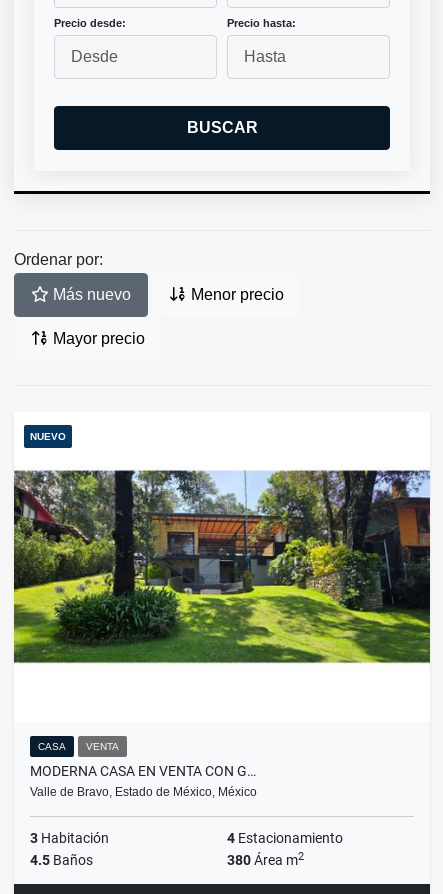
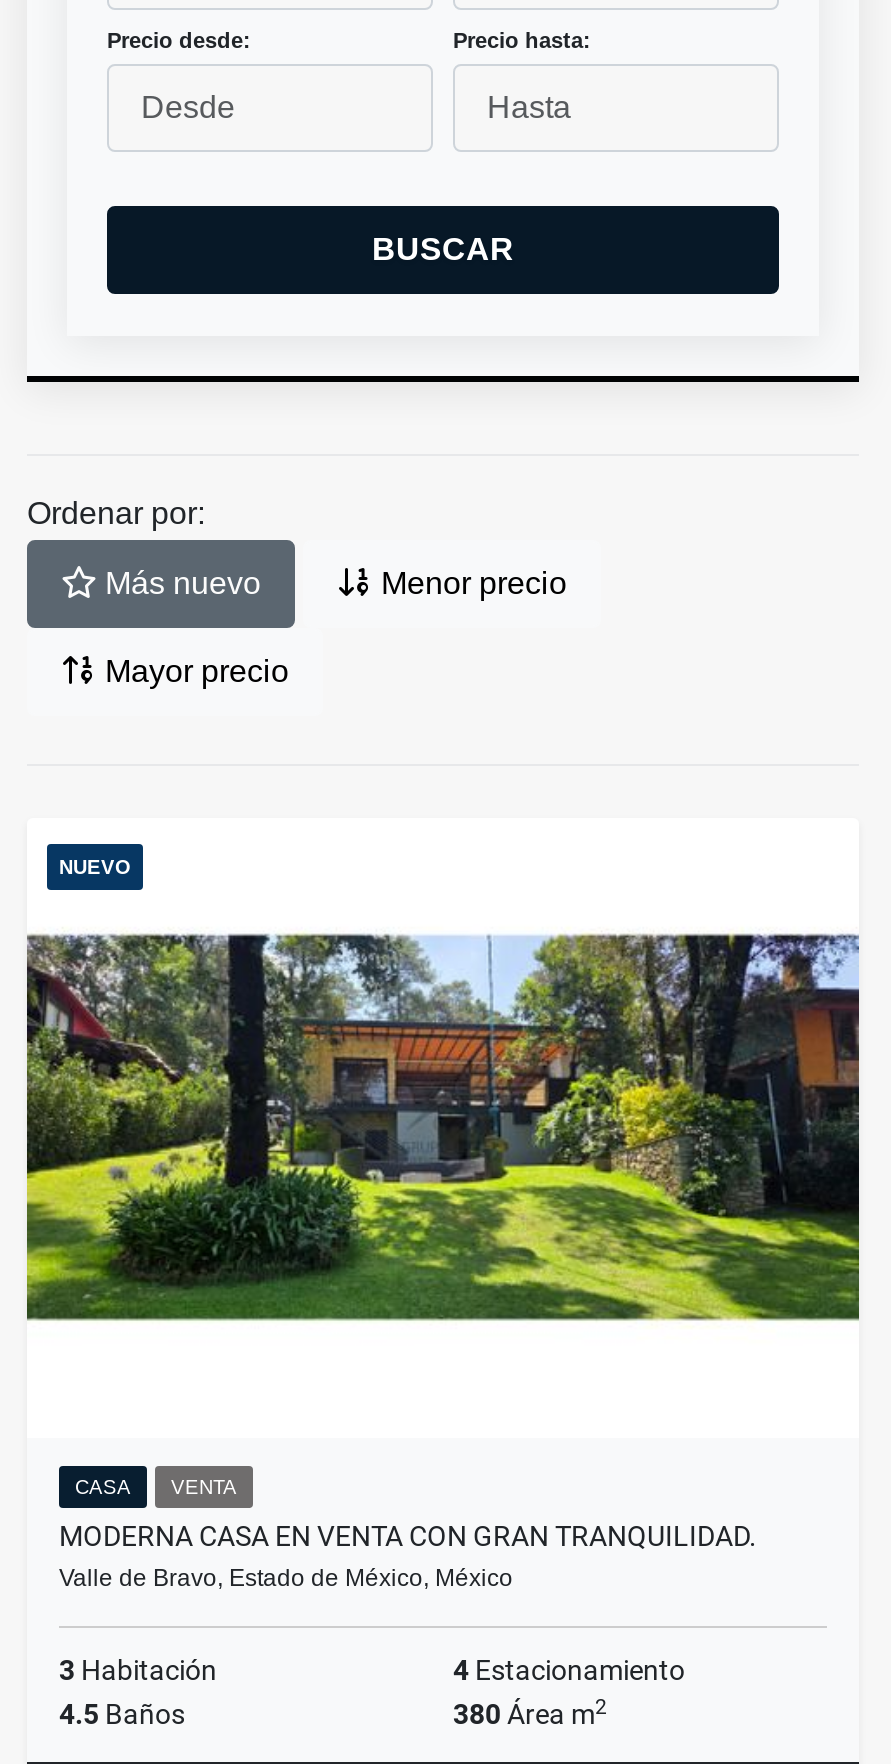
[30,763,256,779] MODERNA CASA EN VENTA CON G… -> [59,1520,757,1552] MODERNA CASA EN VENTA CON GRAN TRANQUILIDAD.

